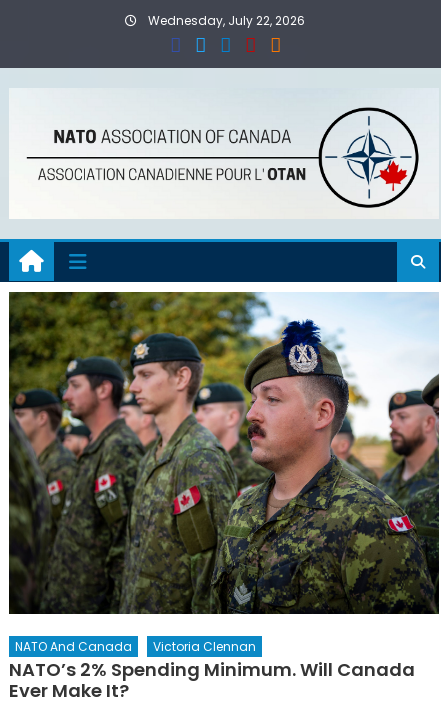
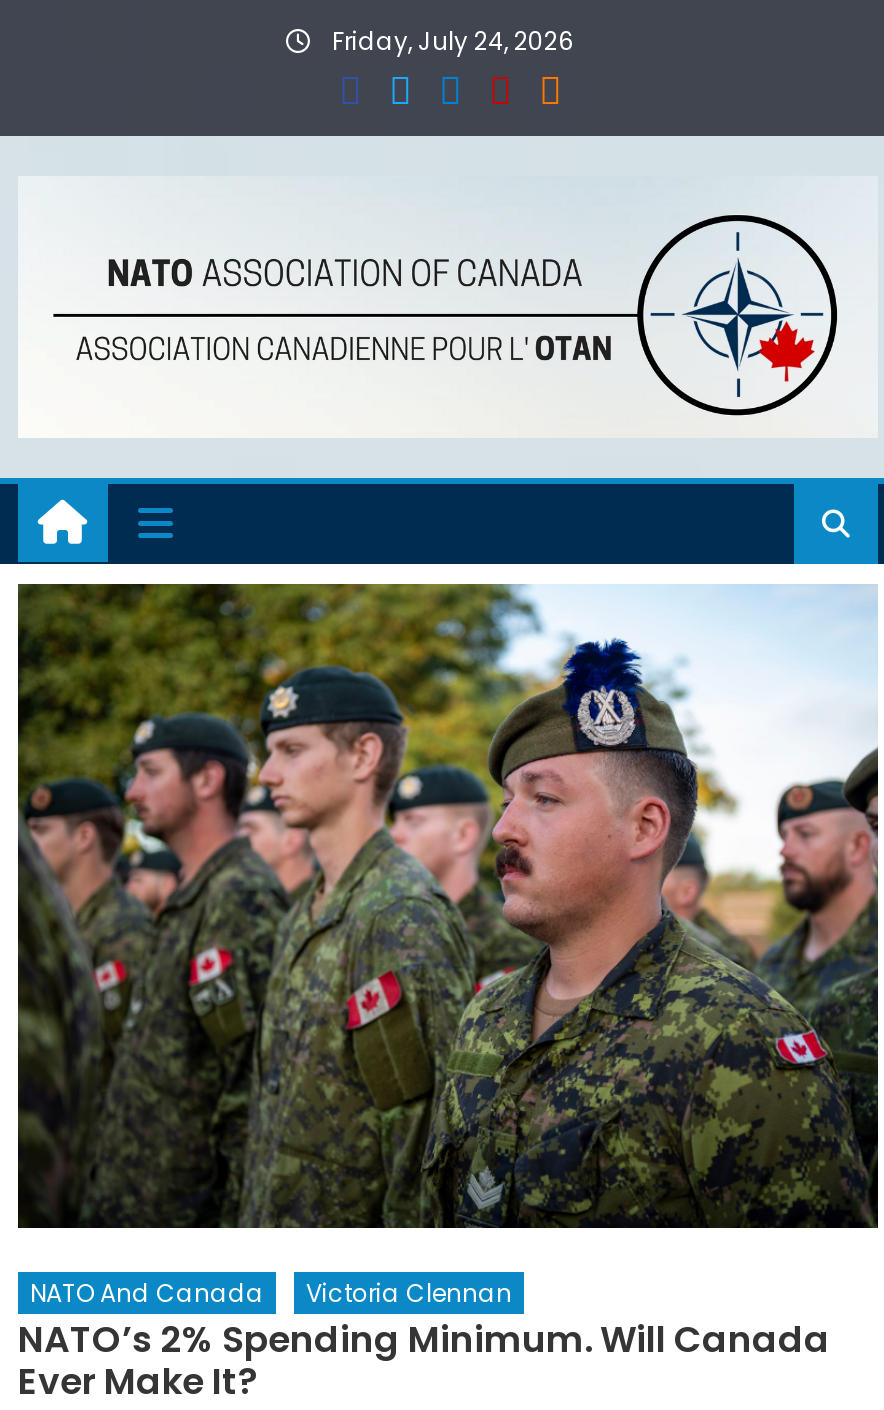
[145,12,305,29] Wednesday, July 22, 2026 -> [326,24,574,58] Friday, July 24, 2026

